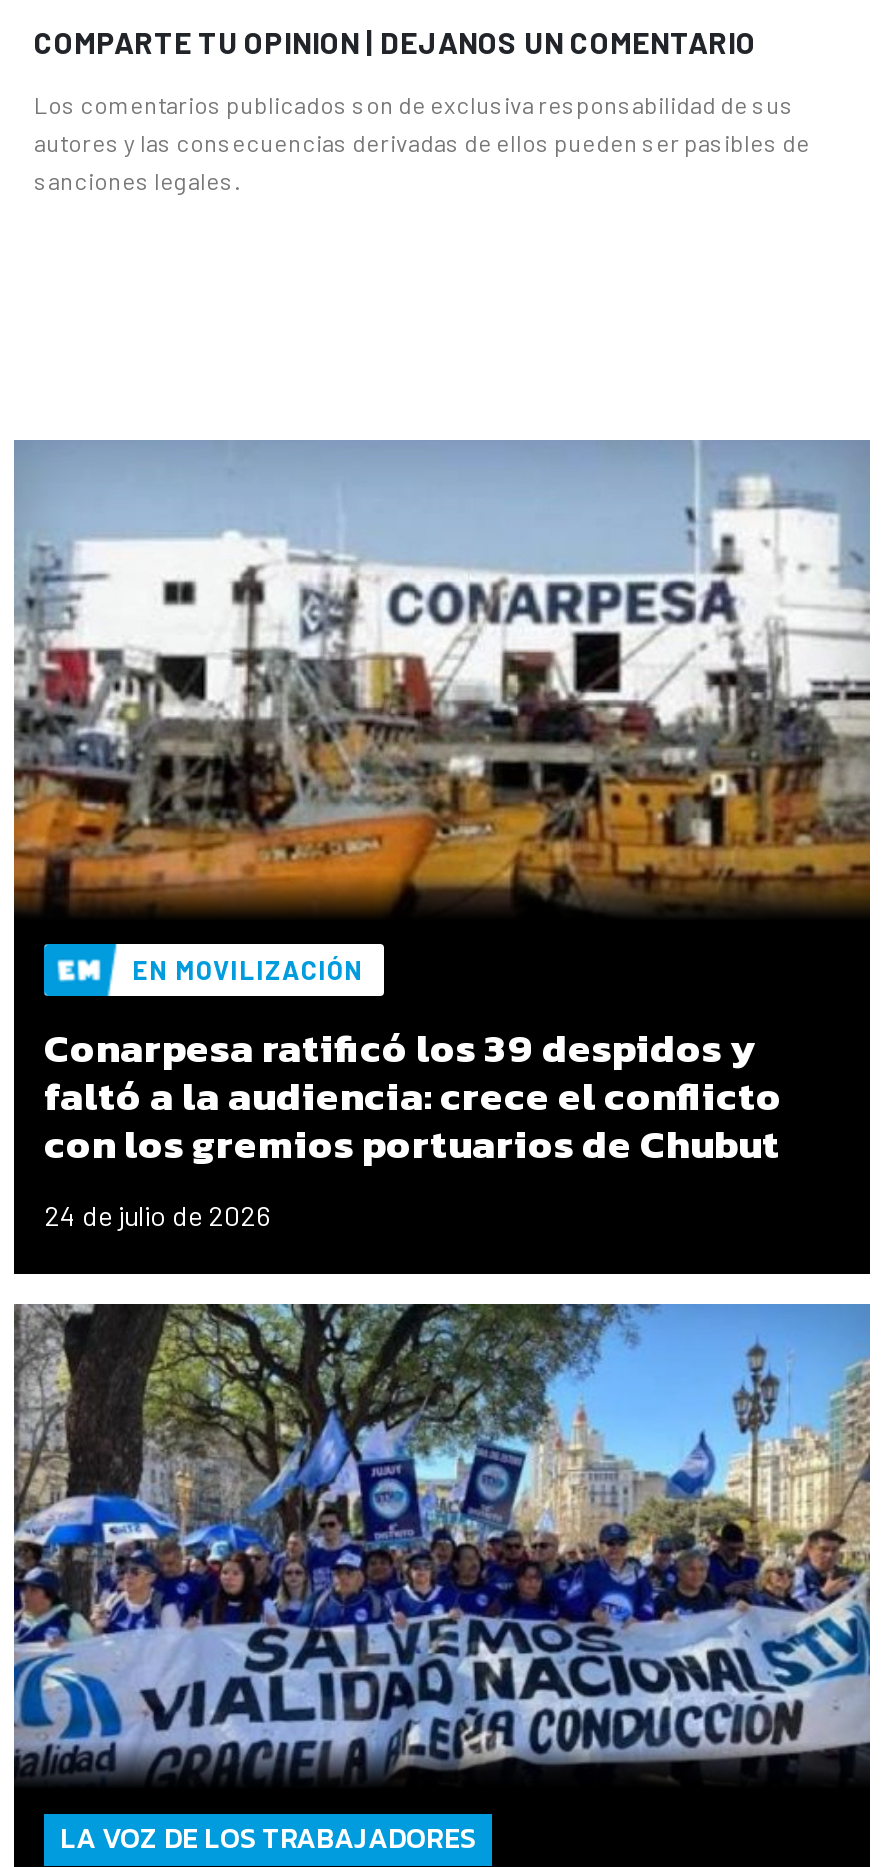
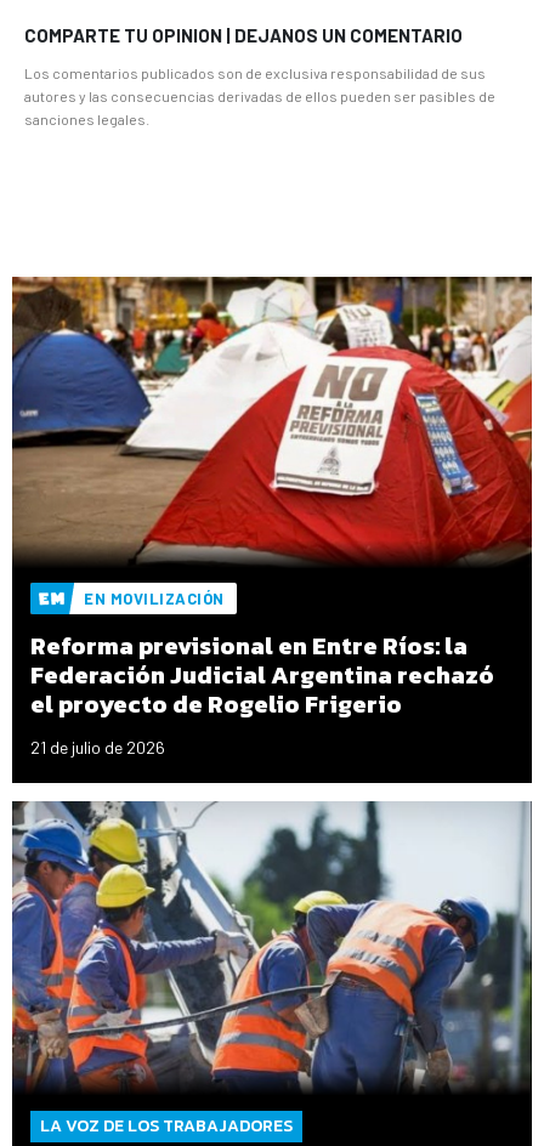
[12,438,872,912] [image] -> [11,276,533,563] [image]
[44,1019,782,1233] Conarpesa ratificó los 39 despidos y | faltó a la audiencia: crece el conflicto | con los gremios portuarios de Chubut | 24 de julio de 2026 -> [30,628,494,758] Reforma previsional en Entre Ríos: la | Federación Judicial Argentina rechazó | el proyecto de Rogelio Frigerio | 21 de julio de 2026
[12,1302,872,1780] [image] -> [11,800,533,1091] [image]

